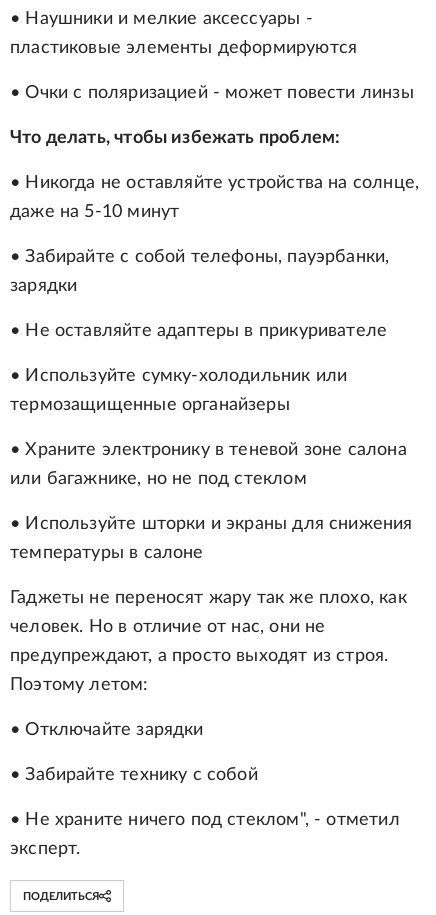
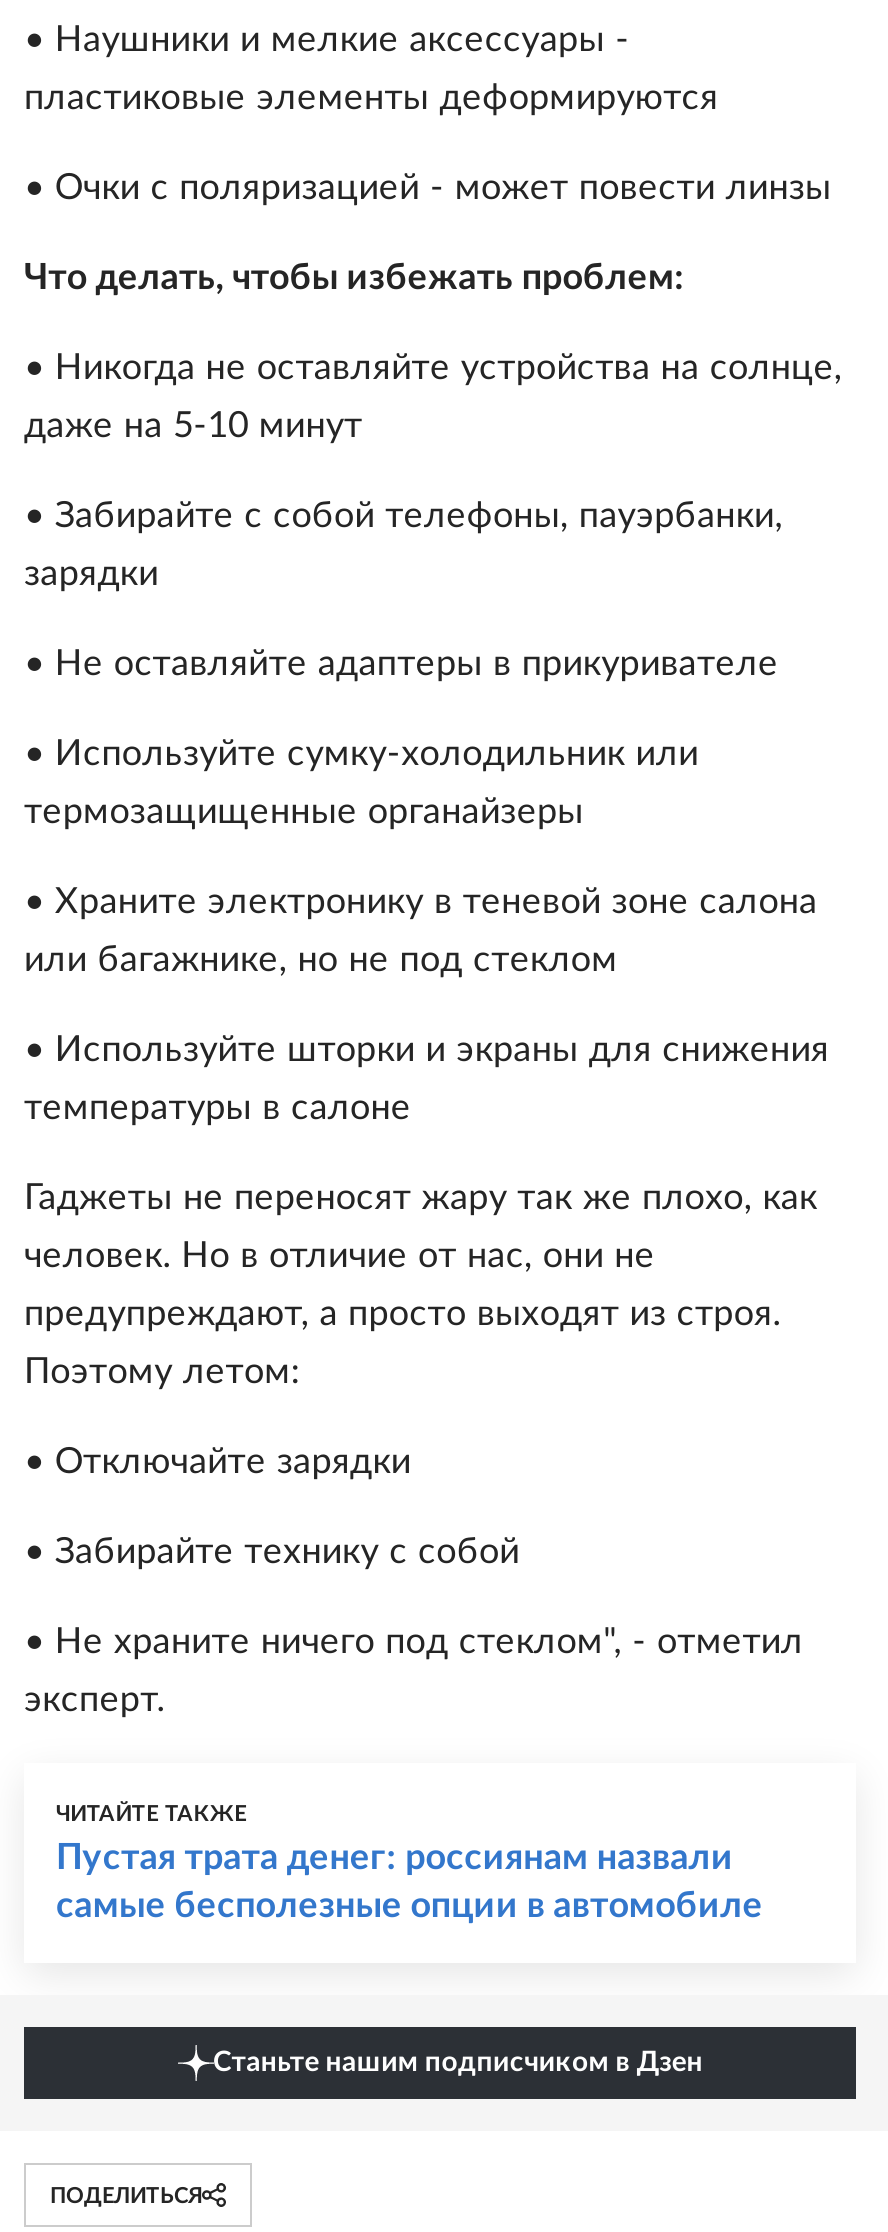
none -> [56,1804,763,1926] ЧИТАЙТЕ ТАКЖЕ | Пустая трата денег: россиянам назвали | самые бесполезные опции в автомобиле
none -> [213,2050,703,2078] Станьте нашим подписчиком в Дзен

